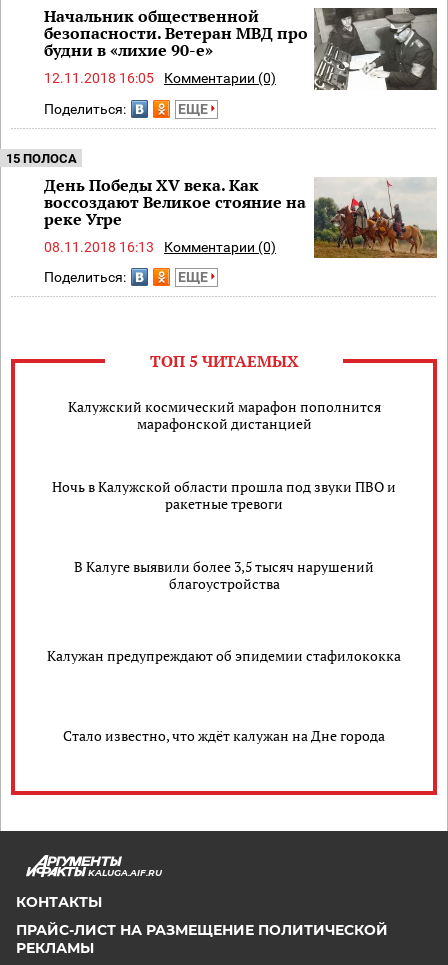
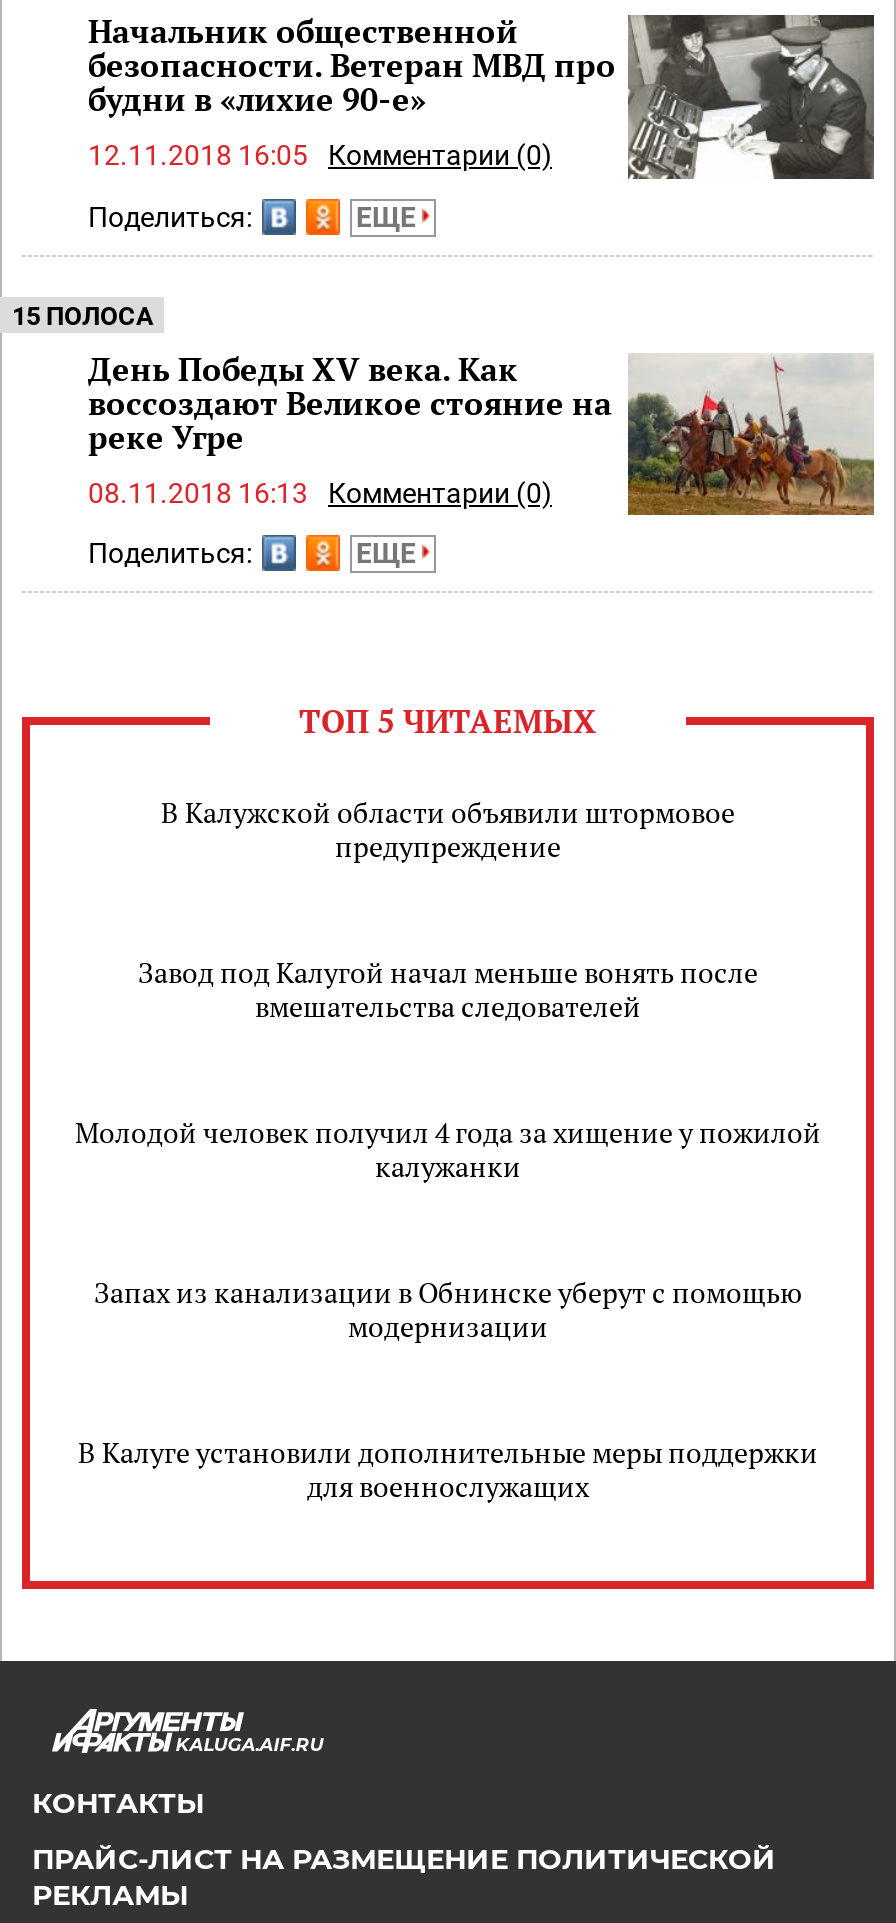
[67,397,380,433] Калужский космический марафон пополнится | марафонской дистанцией -> [161,793,735,865] В Калужской области объявили штормовое | предупреждение
[52,477,396,513] Ночь в Калужской области прошла под звуки ПВО и | ракетные тревоги -> [138,953,758,1025] Завод под Калугой начал меньше вонять после | вмешательства следователей
[74,557,374,593] В Калуге выявили более 3,5 тысяч нарушений | благоустройства -> [75,1113,821,1185] Молодой человек получил 4 года за хищение у пожилой | калужанки
[47,646,401,665] Калужан предупреждают об эпидемии стафилококка -> [94,1273,802,1345] Запах из канализации в Обнинске уберут с помощью | модернизации
[63,726,385,745] Стало известно, что ждёт калужан на Дне города -> [78,1433,818,1505] В Калуге установили дополнительные меры поддержки | для военнослужащих

